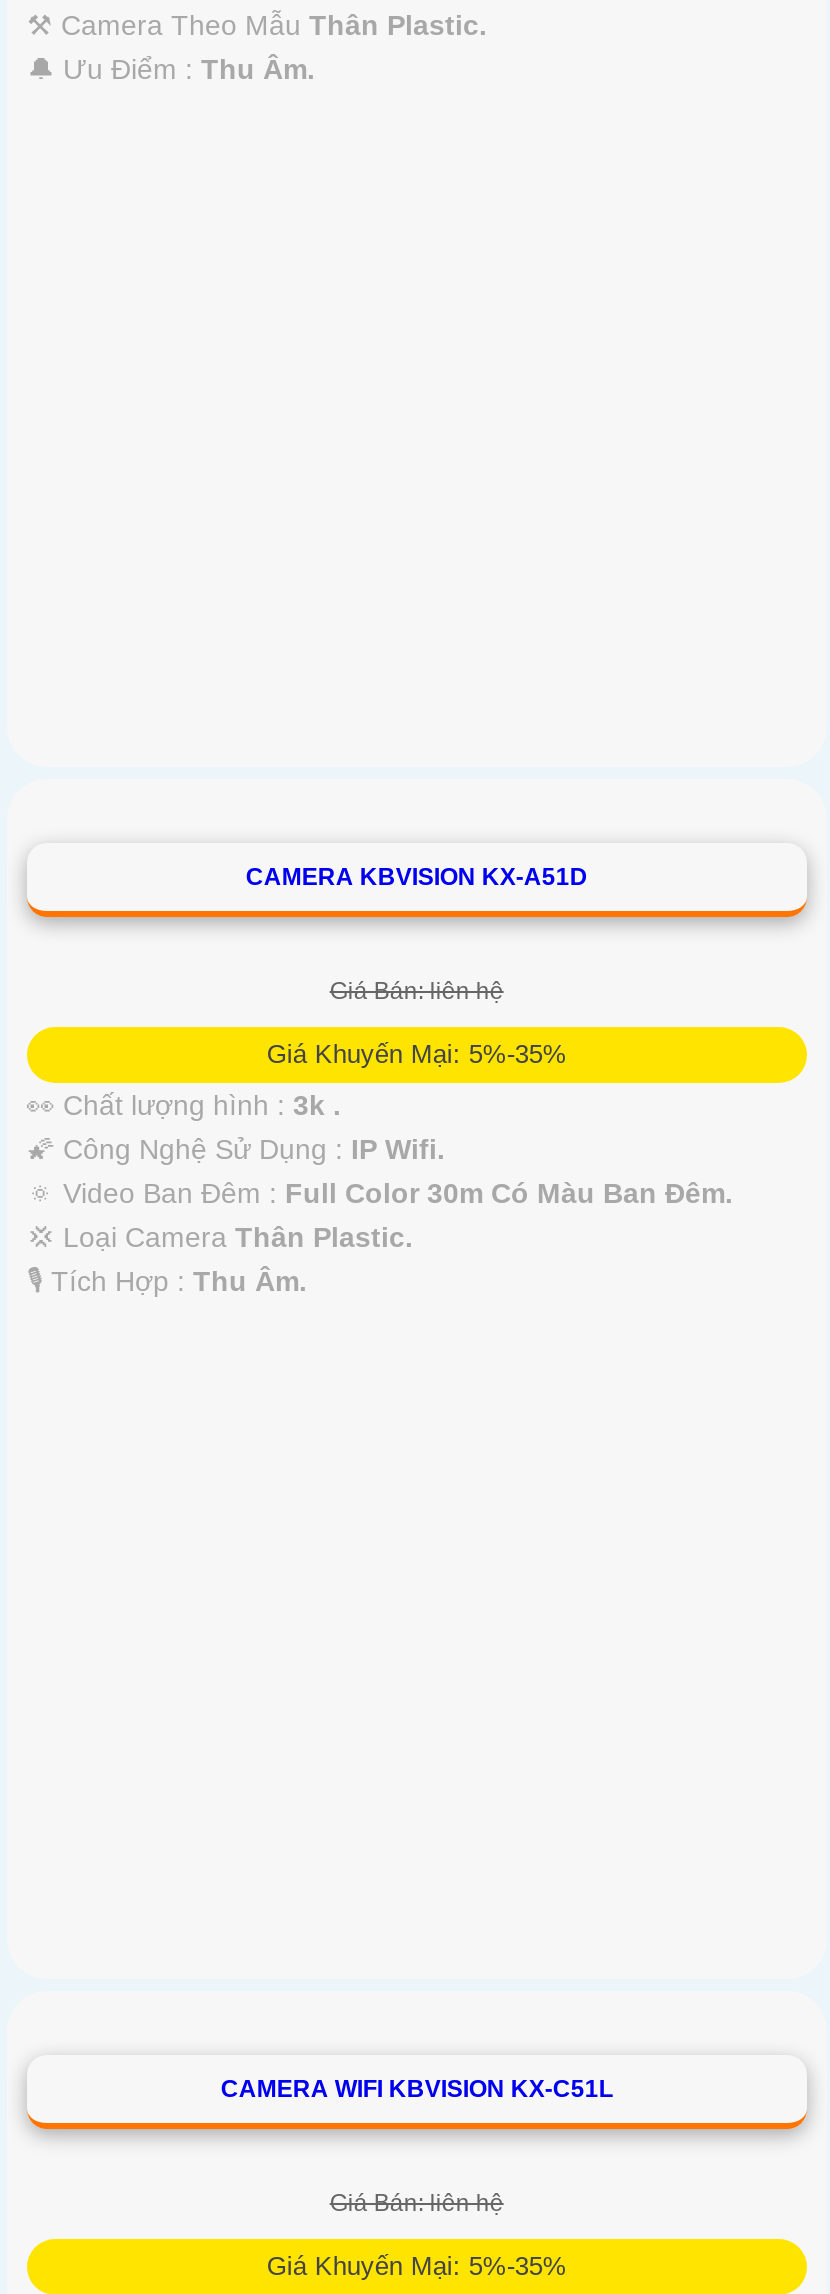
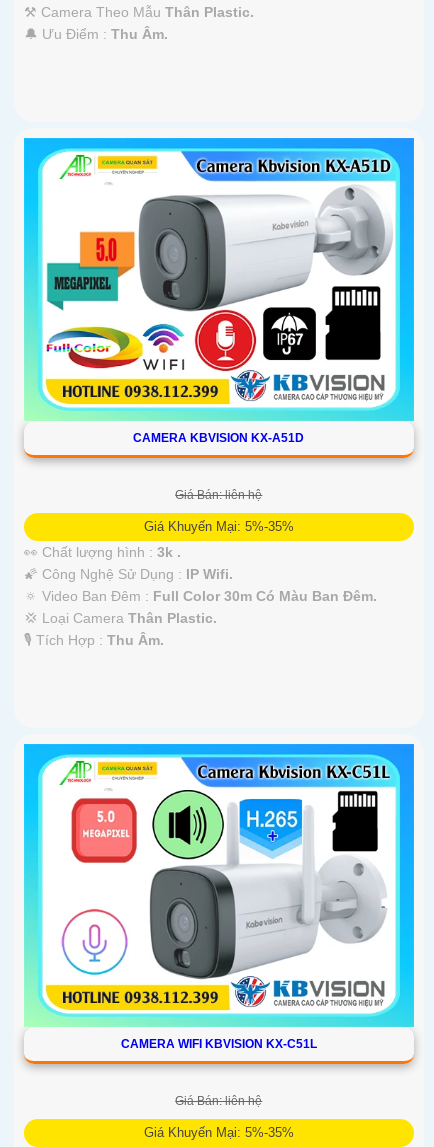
none -> [23,137,415,422] [image]
none -> [23,743,415,1028] [image]

